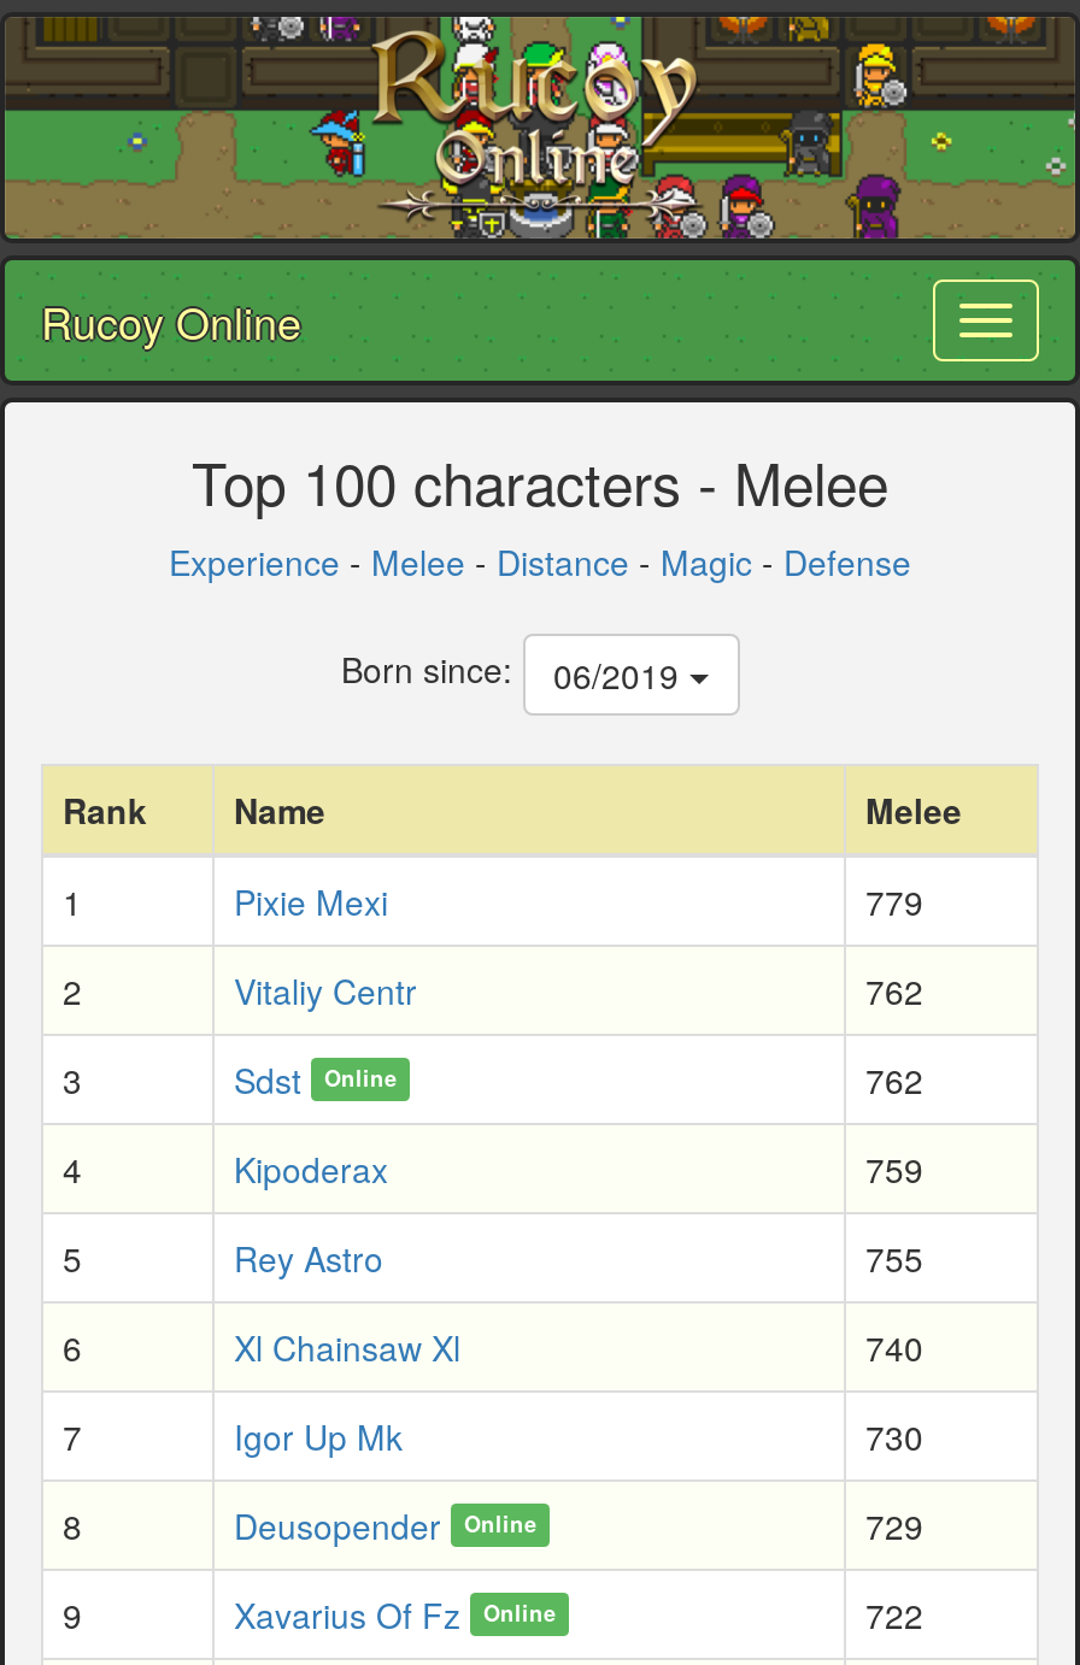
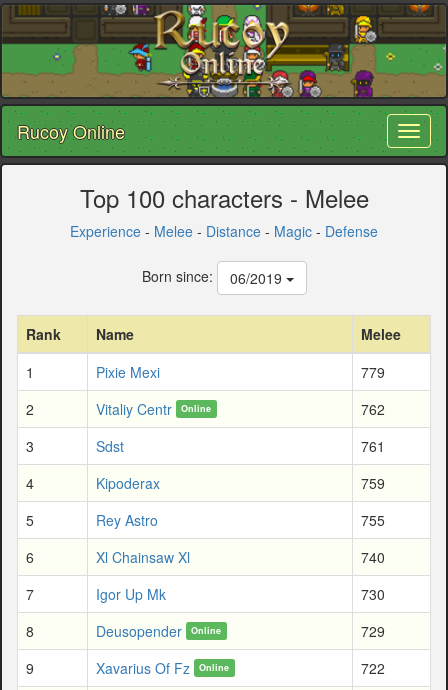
none -> [181,402,211,415] Online
[324,1054,923,1102] Online | 762 -> [361,435,385,455] 761

